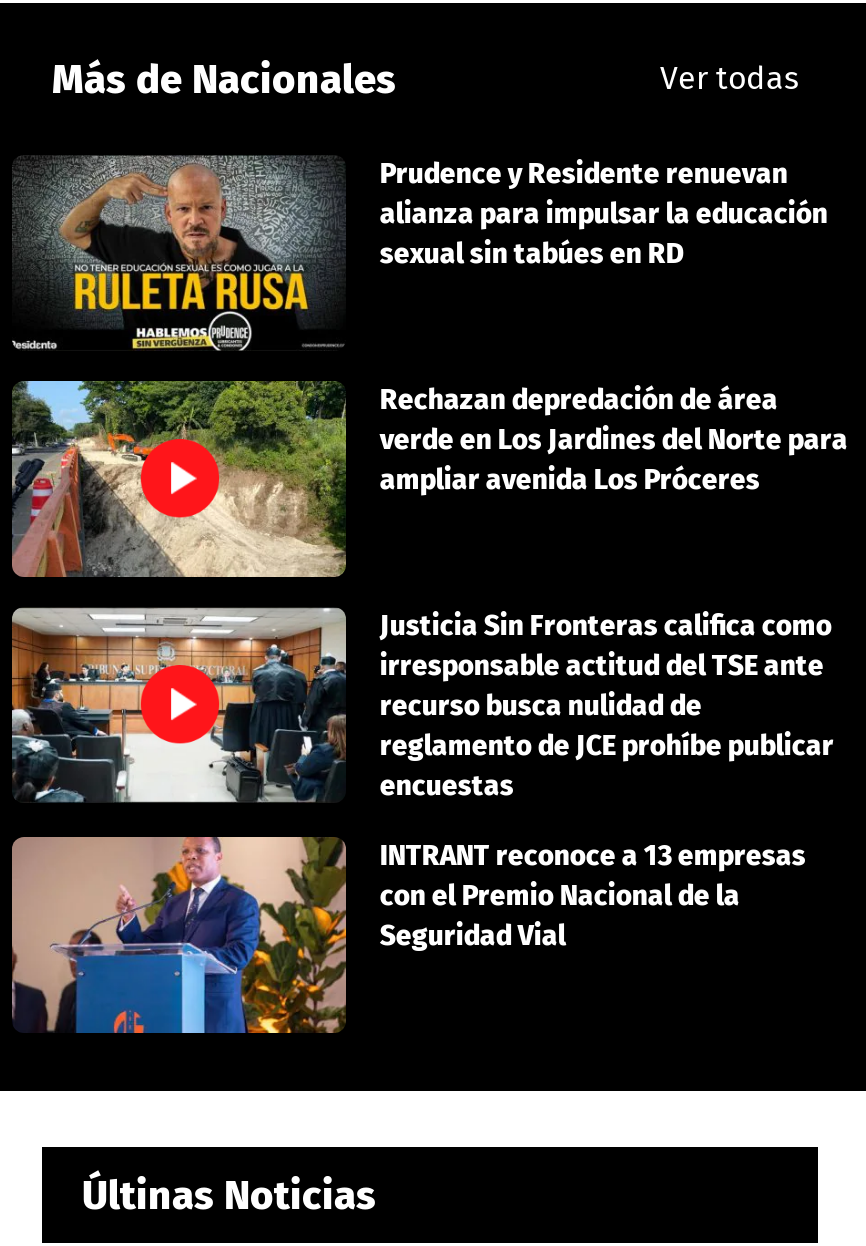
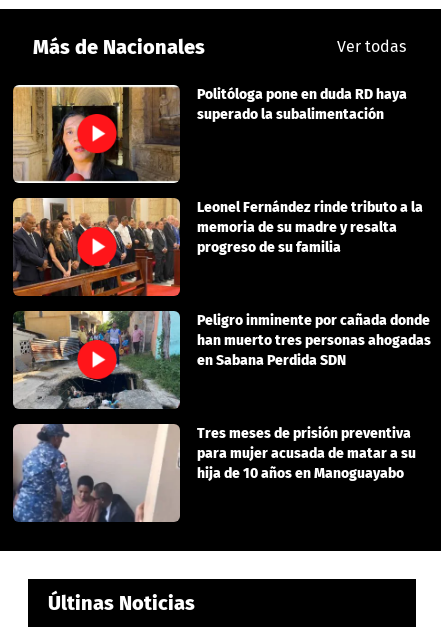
[12,155,828,351] [image] | Prudence y Residente renuevan | alianza para impulsar la educación | sexual sin tabúes en RD -> [12,84,407,184] [image] | Politóloga pone en duda RD haya | superado la subalimentación
[12,379,848,579] [image] | Rechazan depredación de área | verde en Los Jardines del Norte para | ampliar avenida Los Próceres -> [12,197,423,297] [image] | Leonel Fernández rinde tributo a la | memoria de su madre y resalta | progreso de su familia
[10,607,834,803] [image] | Justicia Sin Fronteras califica como | irresponsable actitud del TSE ante | recurso busca nulidad de | reglamento de JCE prohíbe publicar | encuestas -> [12,310,431,410] [image] | Peligro inminente por cañada donde | han muerto tres personas ahogadas | en Sabana Perdida SDN
[12,835,806,1035] [image] | INTRANT reconoce a 13 empresas | con el Premio Nacional de la | Seguridad Vial -> [13,423,416,523] [image] | Tres meses de prisión preventiva | para mujer acusada de matar a su | hija de 10 años en Manoguayabo

